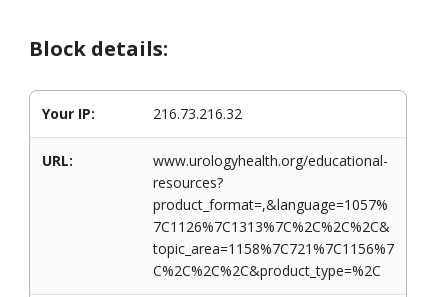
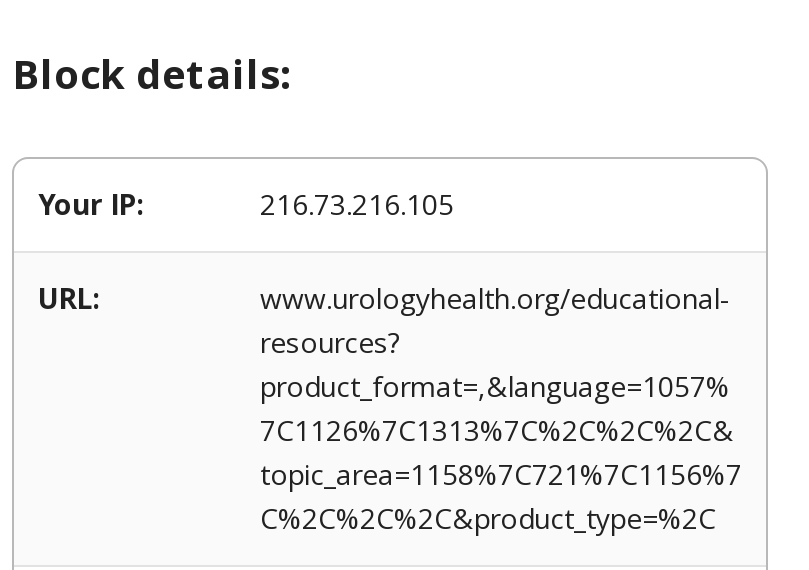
[153,104,242,123] 216.73.216.32 -> [260,185,454,223] 216.73.216.105

